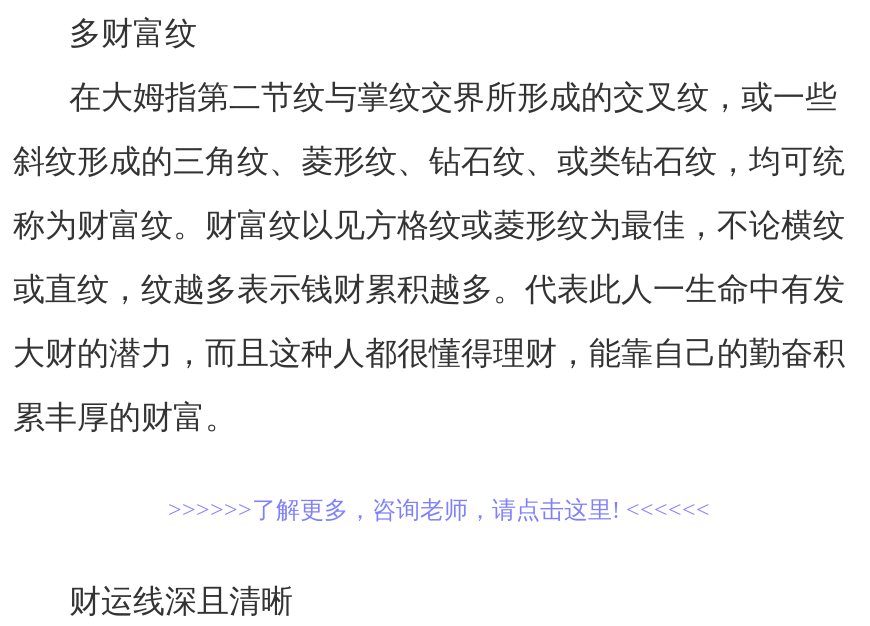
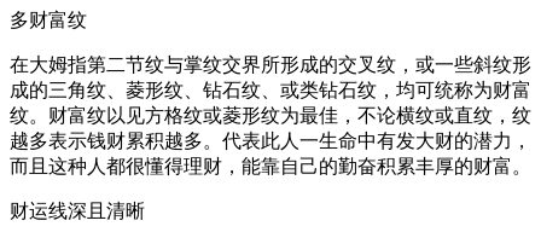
[13,79,845,523] 在大姆指第二节纹与掌纹交界所形成的交叉纹，或一些 | 斜纹形成的三角纹、菱形纹、钻石纹、或类钻石纹，均可统 | 称为财富纹。财富纹以见方格纹或菱形纹为最佳，不论横纹 | 或直纹，纹越多表示钱财累积越多。代表此人一生命中有发 | 大财的潜力，而且这种人都很懂得理财，能靠自己的勤奋积 | 累丰厚的财富。 | >>>>>>了解更多，咨询老师，请点击这里! <<<<<< -> [10,54,531,176] 在大姆指第二节纹与掌纹交界所形成的交叉纹，或一些斜纹形 | 成的三角纹、菱形纹、钻石纹、或类钻石纹，均可统称为财富 | 纹。财富纹以见方格纹或菱形纹为最佳，不论横纹或直纹，纹 | 越多表示钱财累积越多。代表此人一生命中有发大财的潜力， | 而且这种人都很懂得理财，能靠自己的勤奋积累丰厚的财富。

